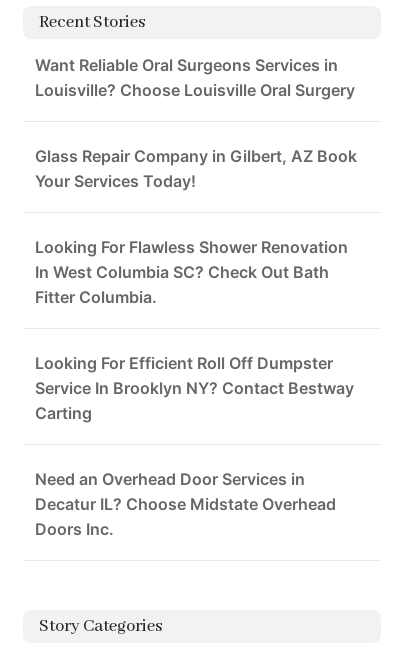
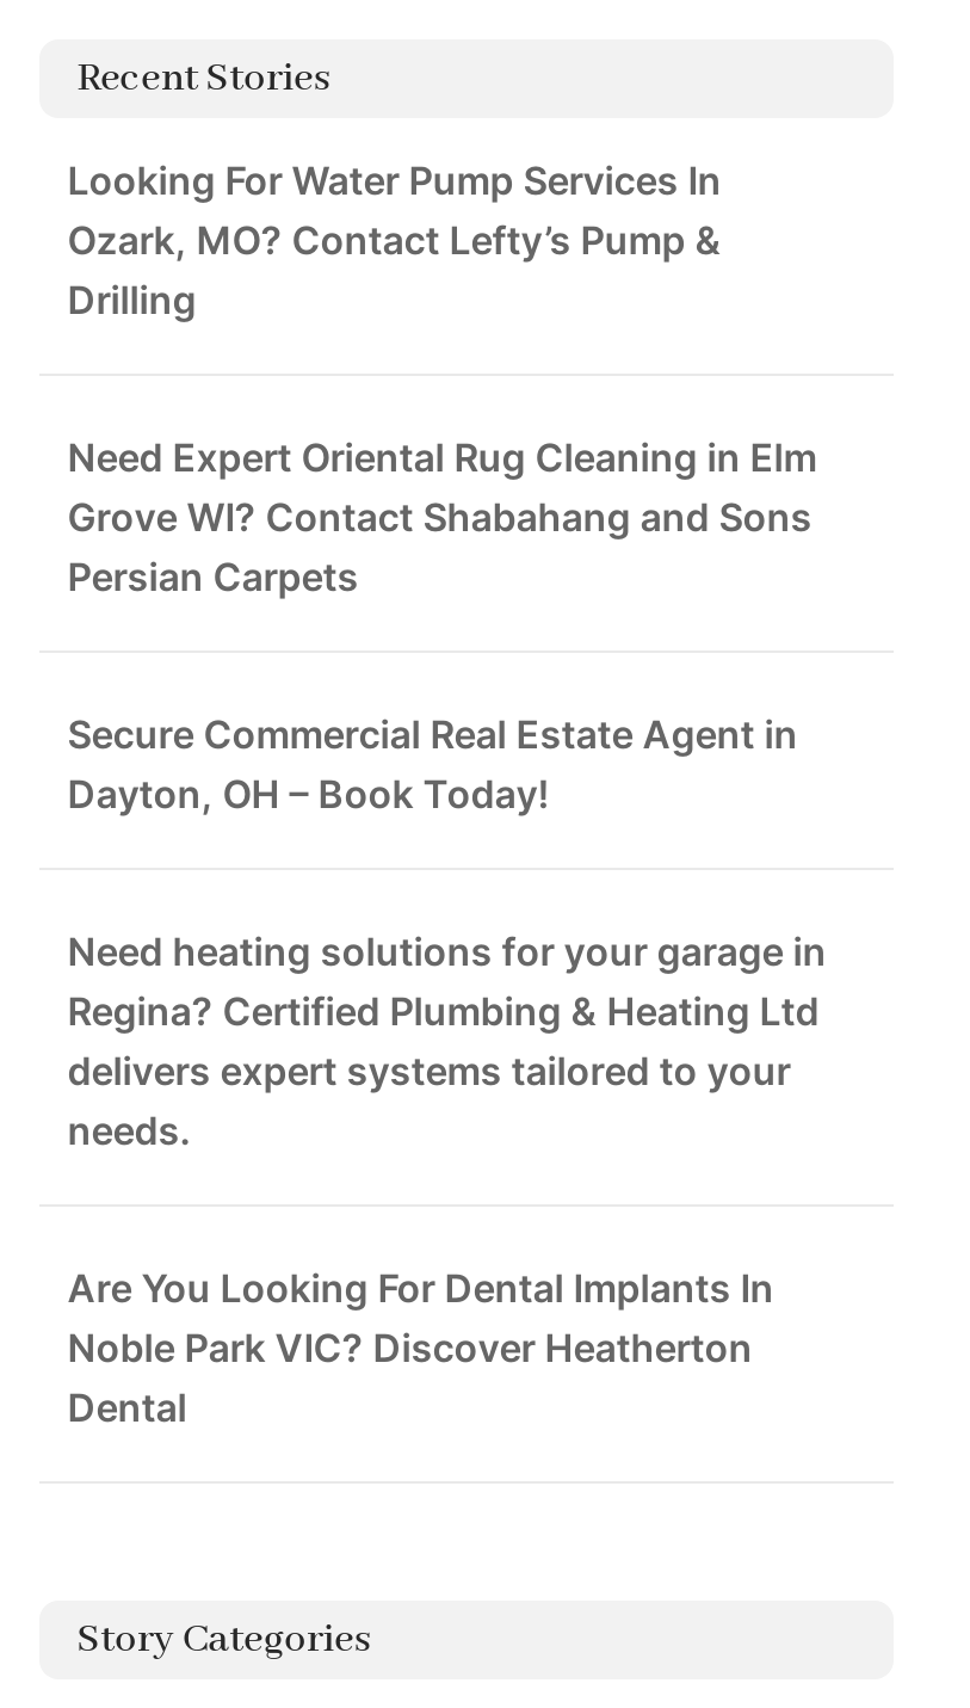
[35,55,355,100] Want Reliable Oral Surgeons Services in | Louisville? Choose Louisville Oral Surgery -> [68,155,721,323] Looking For Water Pump Services In | Ozark, MO? Contact Lefty’s Pump & | Drilling
[35,146,357,191] Glass Repair Company in Gilbert, AZ Book | Your Services Today! -> [68,432,817,599] Need Expert Oriental Rug Cleaning in Elm | Grove WI? Contact Shabahang and Sons | Persian Carpets
[35,237,348,307] Looking For Flawless Shower Renovation | In West Columbia SC? Check Out Bath | Fitter Columbia. -> [68,709,798,817] Secure Commercial Real Estate Agent in | Dayton, OH – Book Today!
[35,353,354,423] Looking For Efficient Roll Off Dumpster | Service In Brooklyn NY? Contact Bestway | Carting -> [68,926,826,1153] Need heating solutions for your garage in | Regina? Certified Plumbing & Heating Ltd | delivers expert systems tailored to your | needs.
[35,469,336,539] Need an Overhead Door Services in | Decatur IL? Choose Midstate Overhead | Doors Inc. -> [68,1263,774,1430] Are You Looking For Dental Implants In | Noble Park VIC? Discover Heatherton | Dental

